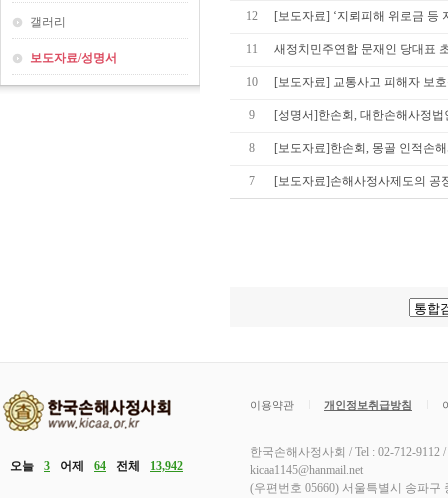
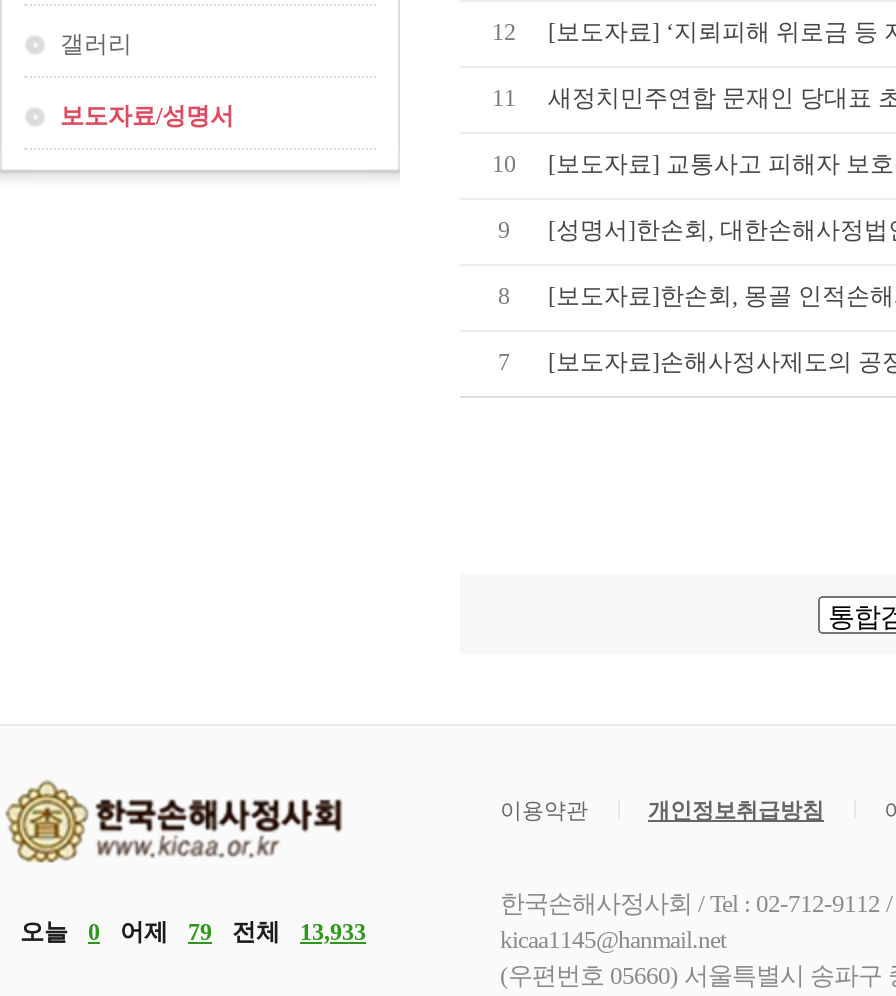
[44,459,50,473] 3 -> [88,918,100,946] 0
[94,459,106,473] 64 -> [188,918,212,946] 79
[150,459,183,473] 13,942 -> [300,918,366,946] 13,933

